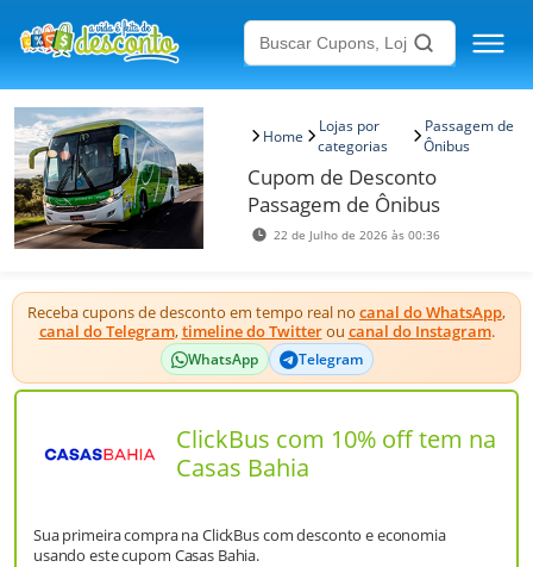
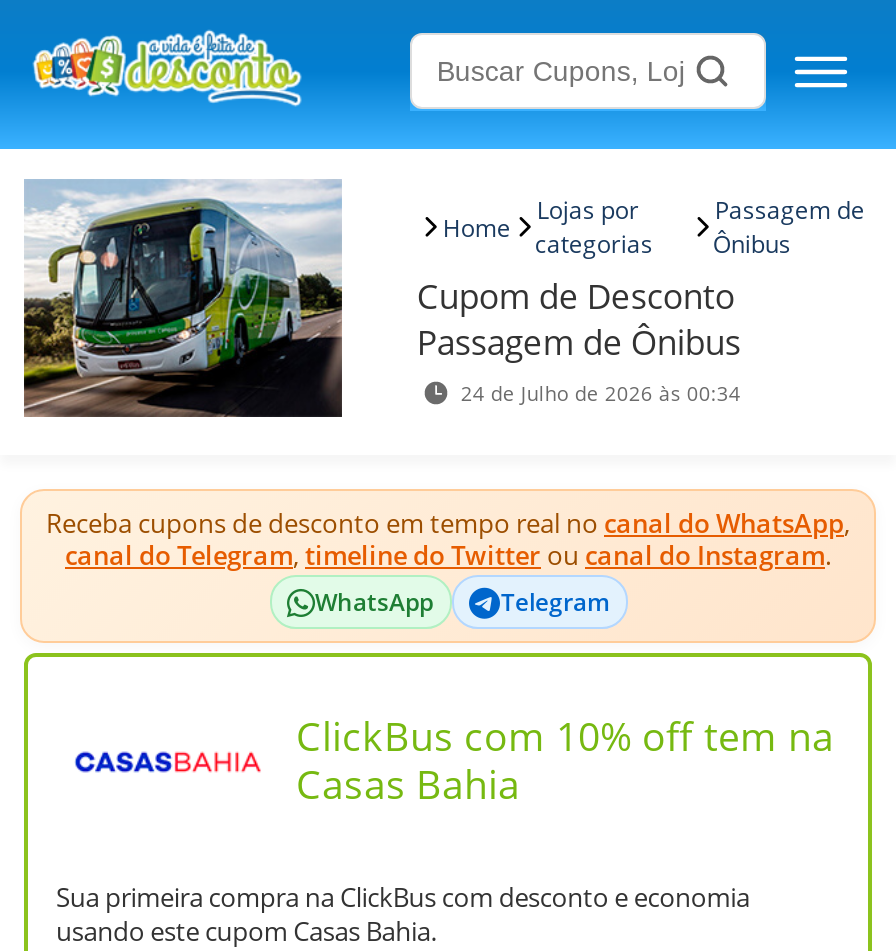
[274,227,441,243] 22 de Julho de 2026 às 00:36 -> [461,381,741,407] 24 de Julho de 2026 às 00:34

